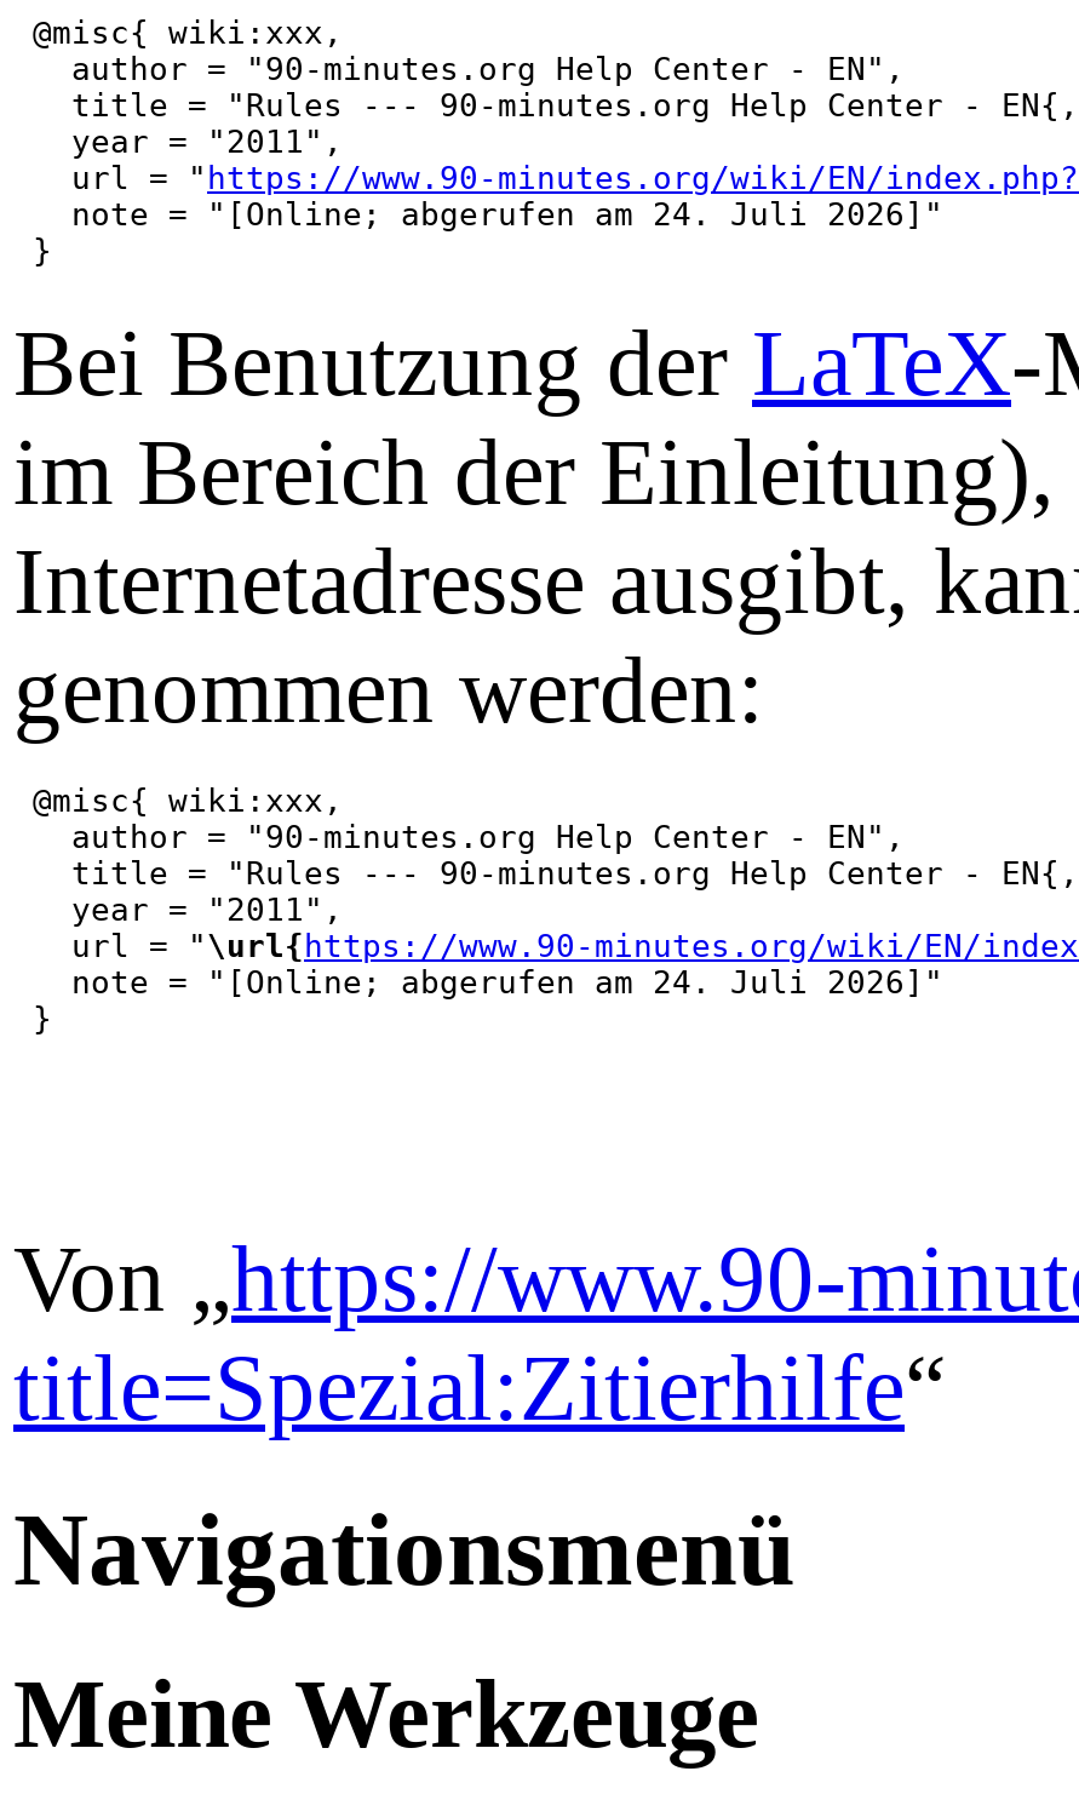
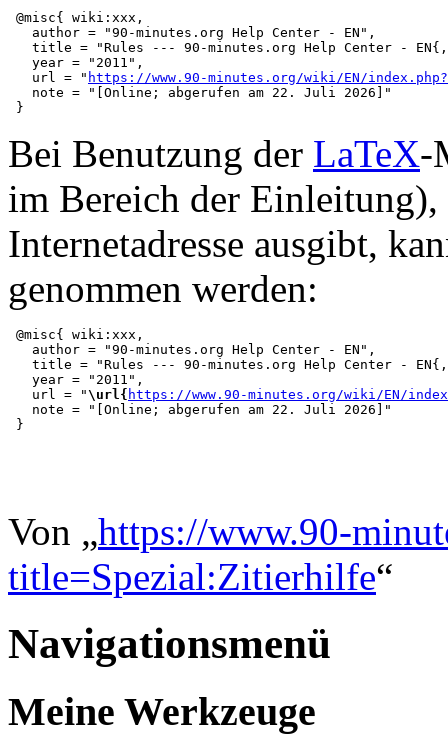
[13,196,943,232] note = "[Online; abgerufen am 24. Juli 2026]" -> [8,85,392,100] note = "[Online; abgerufen am 22. Juli 2026]"
[13,964,943,1000] note = "[Online; abgerufen am 24. Juli 2026]" -> [8,402,392,417] note = "[Online; abgerufen am 22. Juli 2026]"

